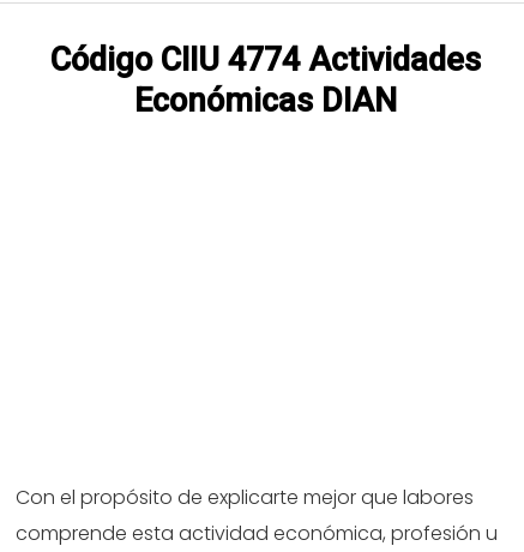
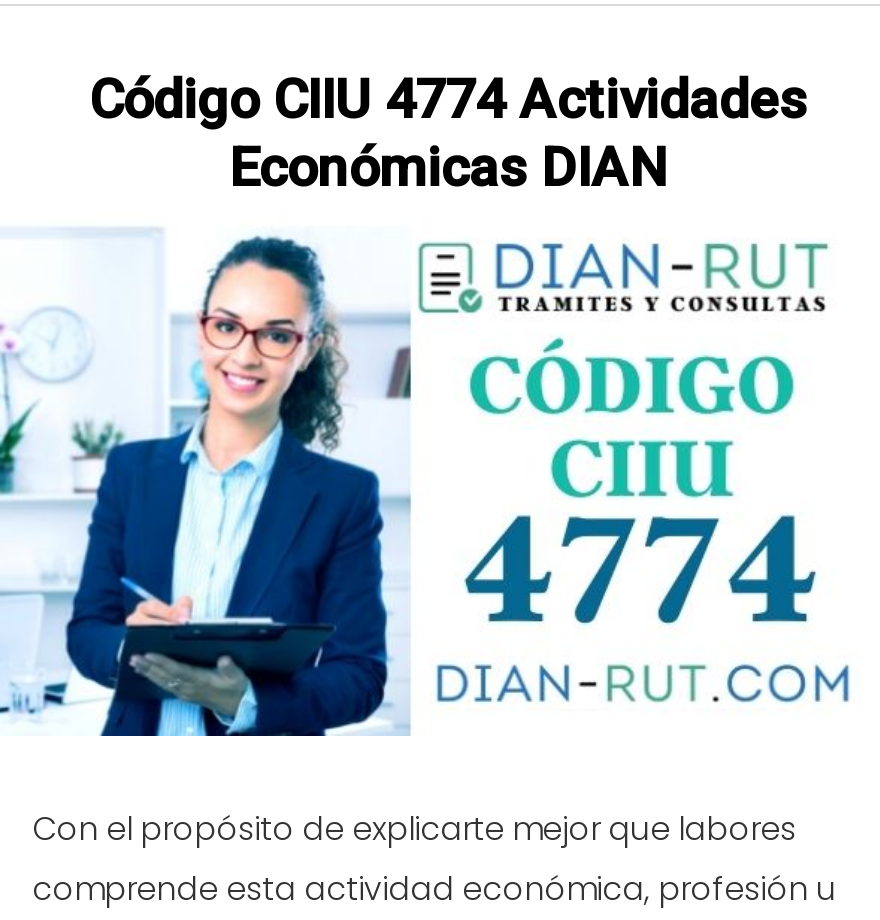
none -> [6,228,850,738] [image]

